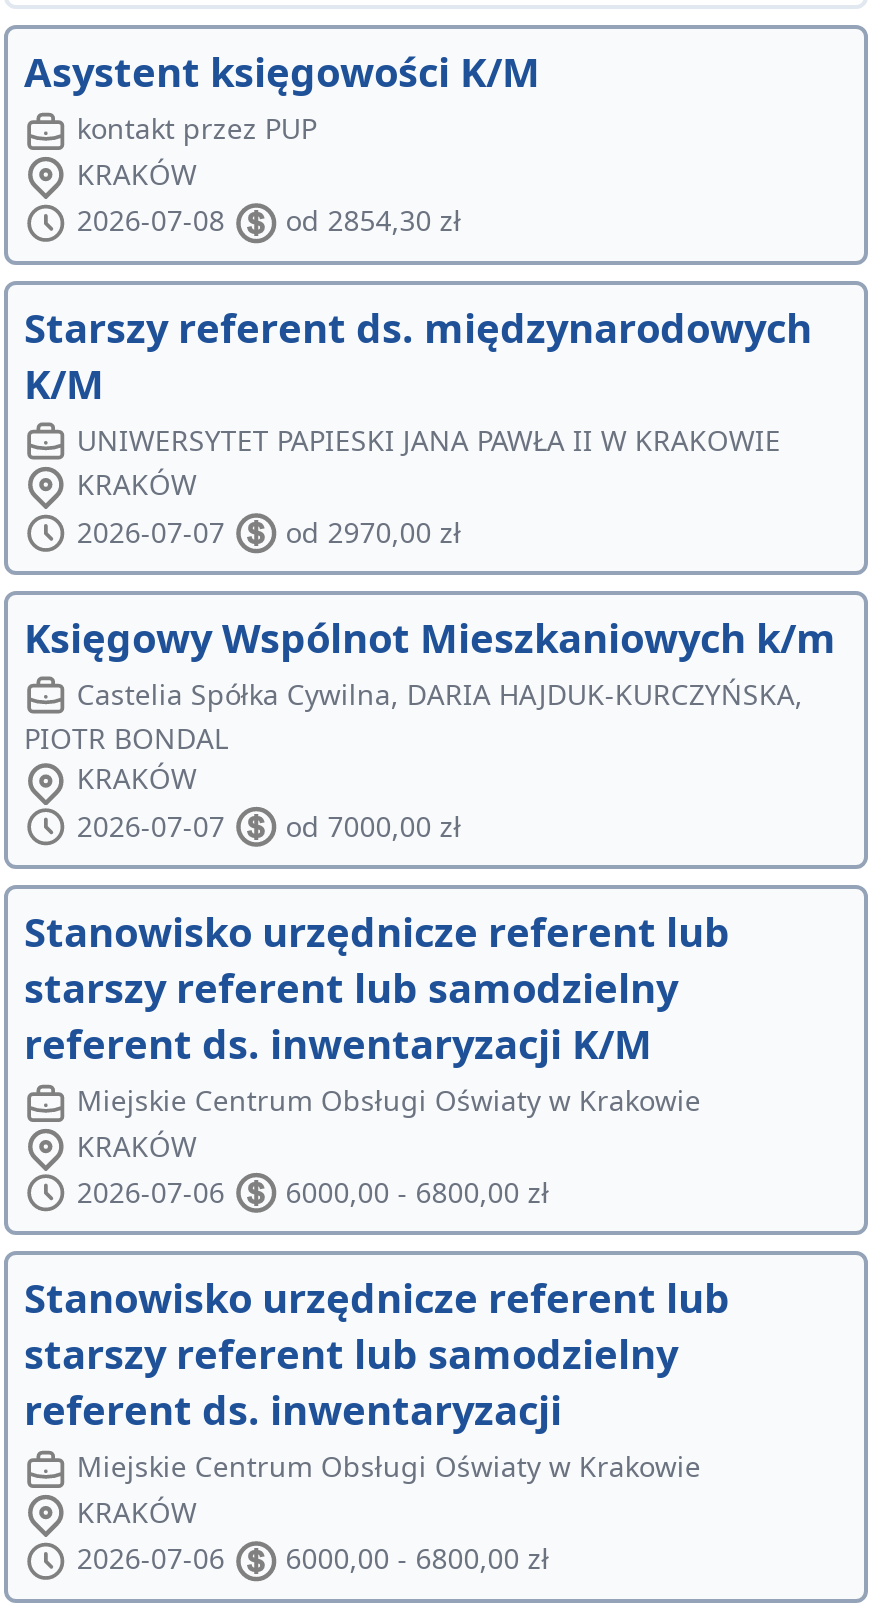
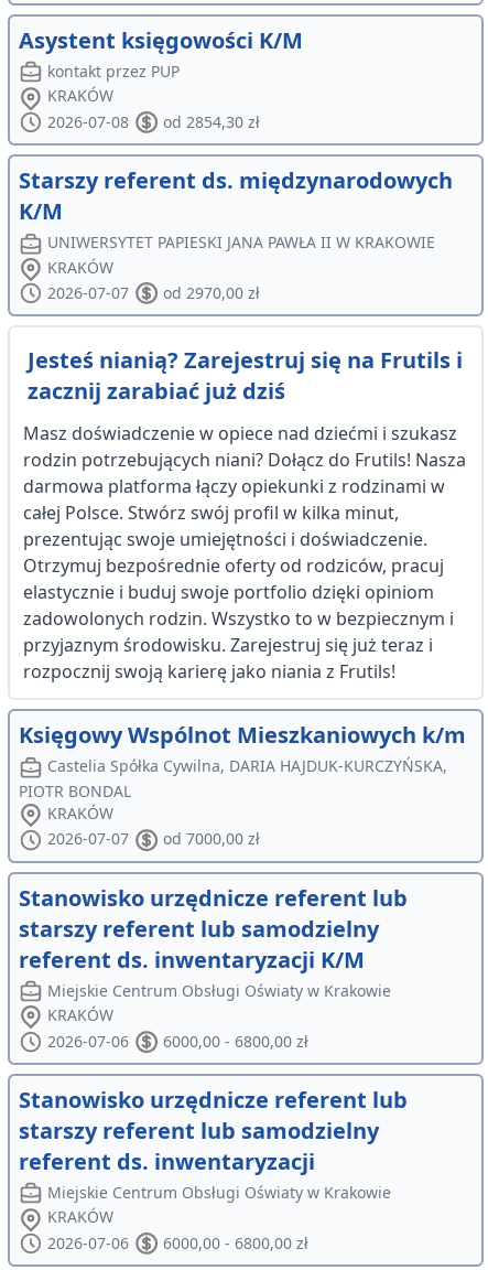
none -> [23,345,466,684] Jesteś nianią? Zarejestruj się na Frutils i | zacznij zarabiać już dziś | Masz doświadczenie w opiece nad dziećmi i szukasz | rodzin potrzebujących niani? Dołącz do Frutils! Nasza | darmowa platforma łączy opiekunki z rodzinami w | całej Polsce. Stwórz swój profil w kilka minut, | prezentując swoje umiejętności i doświadczenie. | Otrzymuj bezpośrednie oferty od rodziców, pracuj | elastycznie i buduj swoje portfolio dzięki opiniom | zadowolonych rodzin. Wszystko to w bezpiecznym i | przyjaznym środowisku. Zarejestruj się już teraz i | rozpocznij swoją karierę jako niania z Frutils!

